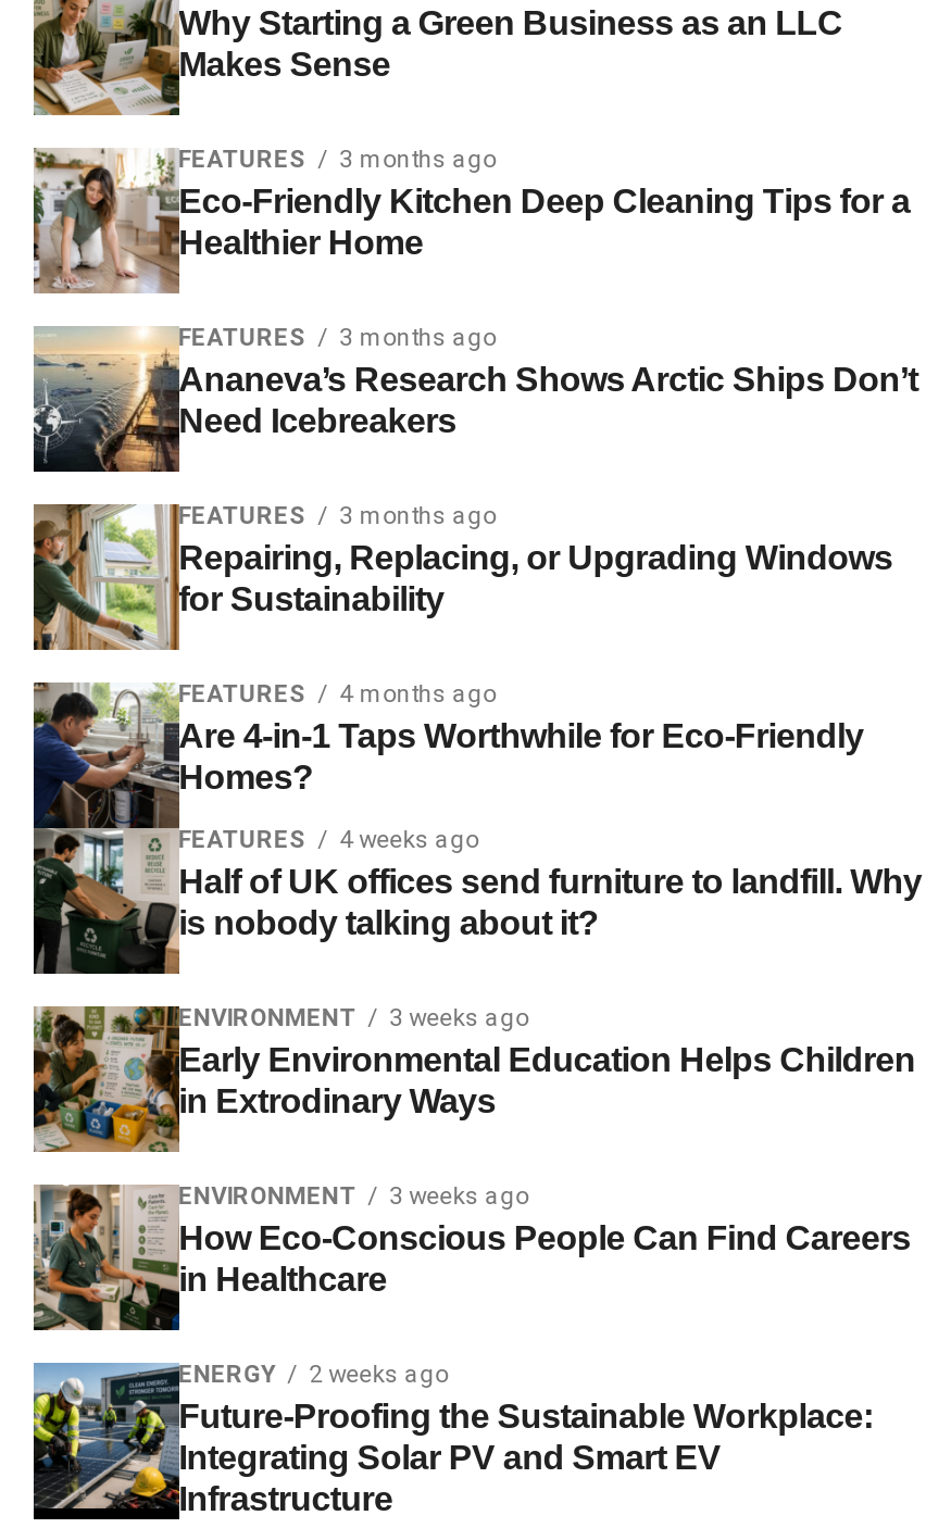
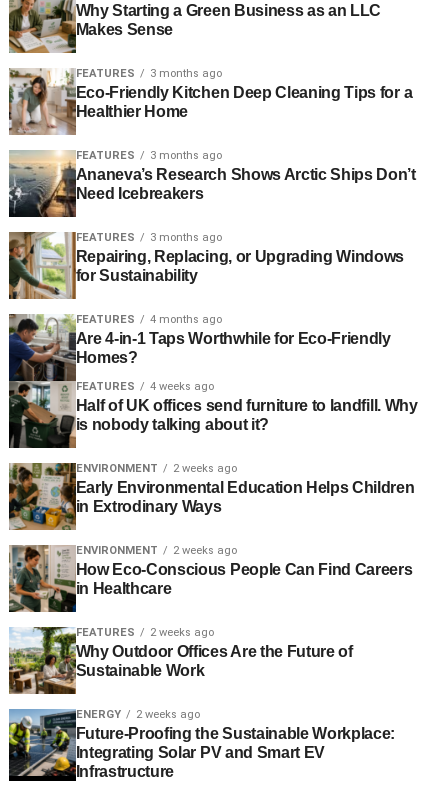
[178,1004,528,1033] ENVIRONMENT 3 weeks ago -> [76,462,237,475] ENVIRONMENT 2 weeks ago
[178,1183,528,1211] ENVIRONMENT 3 weeks ago -> [76,544,237,557] ENVIRONMENT 2 weeks ago
none -> [9,626,353,694] [image] | FEATURES | 2 weeks ago | Why Outdoor Offices Are the Future of | Sustainable Work

